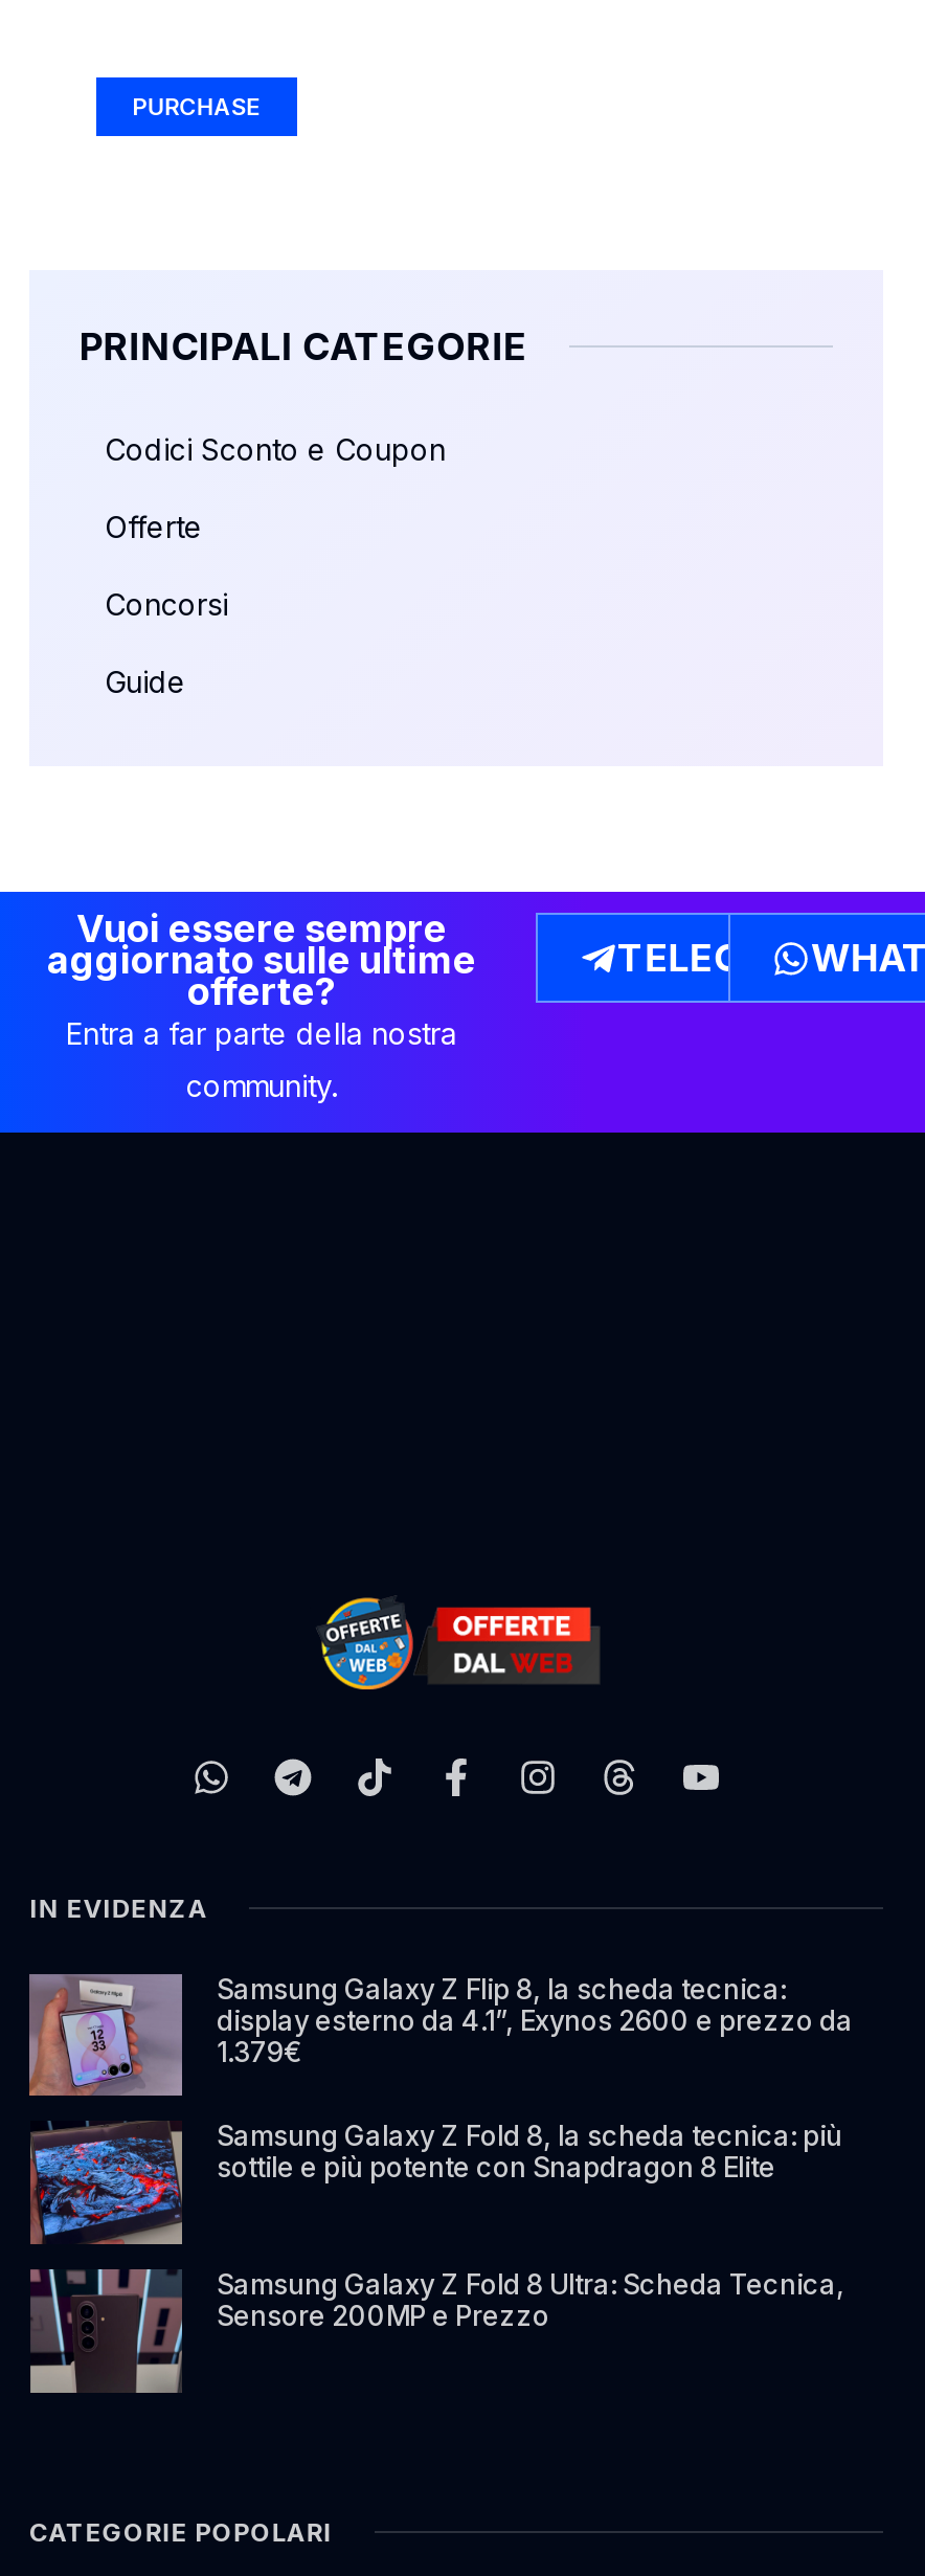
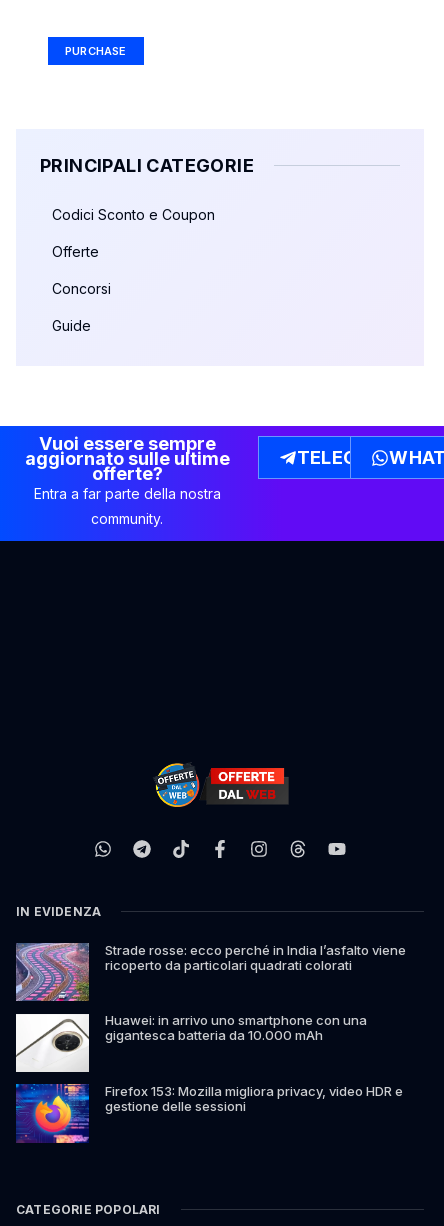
[29,1971,853,2096] [image] | Samsung Galaxy Z Flip 8, la scheda tecnica: | display esterno da 4.1”, Exynos 2600 e prezzo da | 1.379€ -> [16,942,406,1001] [image] | Strade rosse: ecco perché in India l’asfalto viene | ricoperto da particolari quadrati colorati
[29,2119,842,2246] [image] | Samsung Galaxy Z Fold 8, la scheda tecnica: più | sottile e più potente con Snapdragon 8 Elite -> [15,1012,367,1073] [image] | Huawei: in arrivo uno smartphone con una | gigantesca batteria da 10.000 mAh
[29,2267,844,2395] [image] | Samsung Galaxy Z Fold 8 Ultra: Scheda Tecnica, | Sensore 200MP e Prezzo -> [15,1083,403,1144] [image] | Firefox 153: Mozilla migliora privacy, video HDR e | gestione delle sessioni

